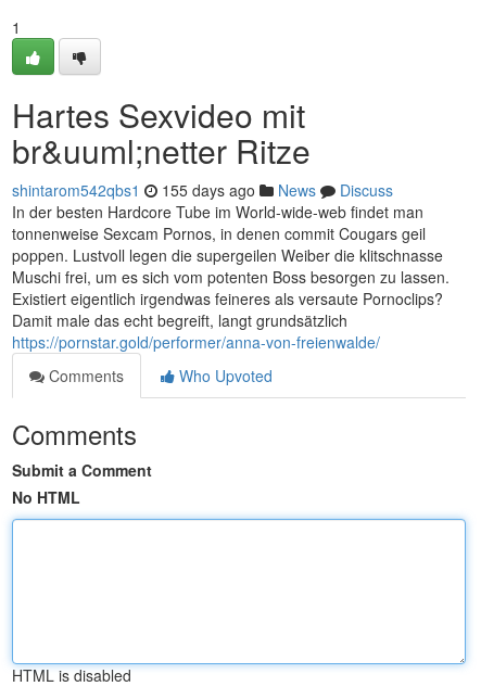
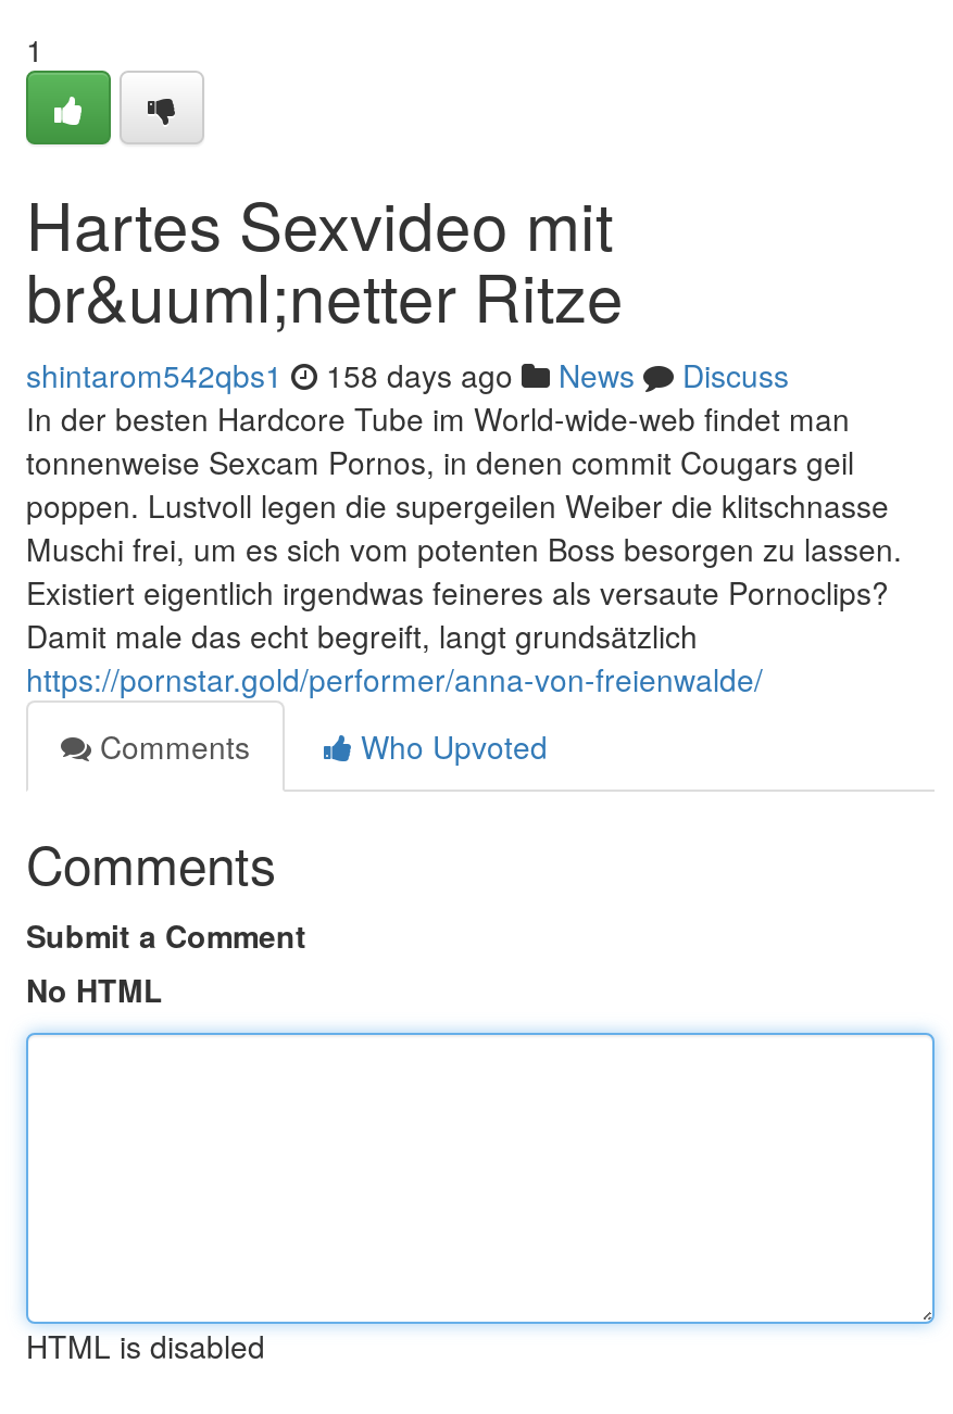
[12,179,393,201] shintarom542qbs1 155 days ago News Discuss -> [26,353,789,396] shintarom542qbs1 158 days ago News Discuss

